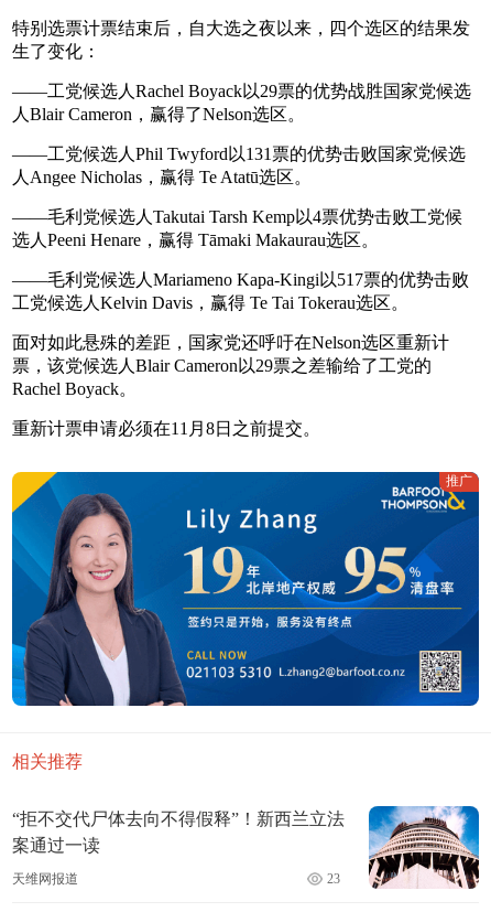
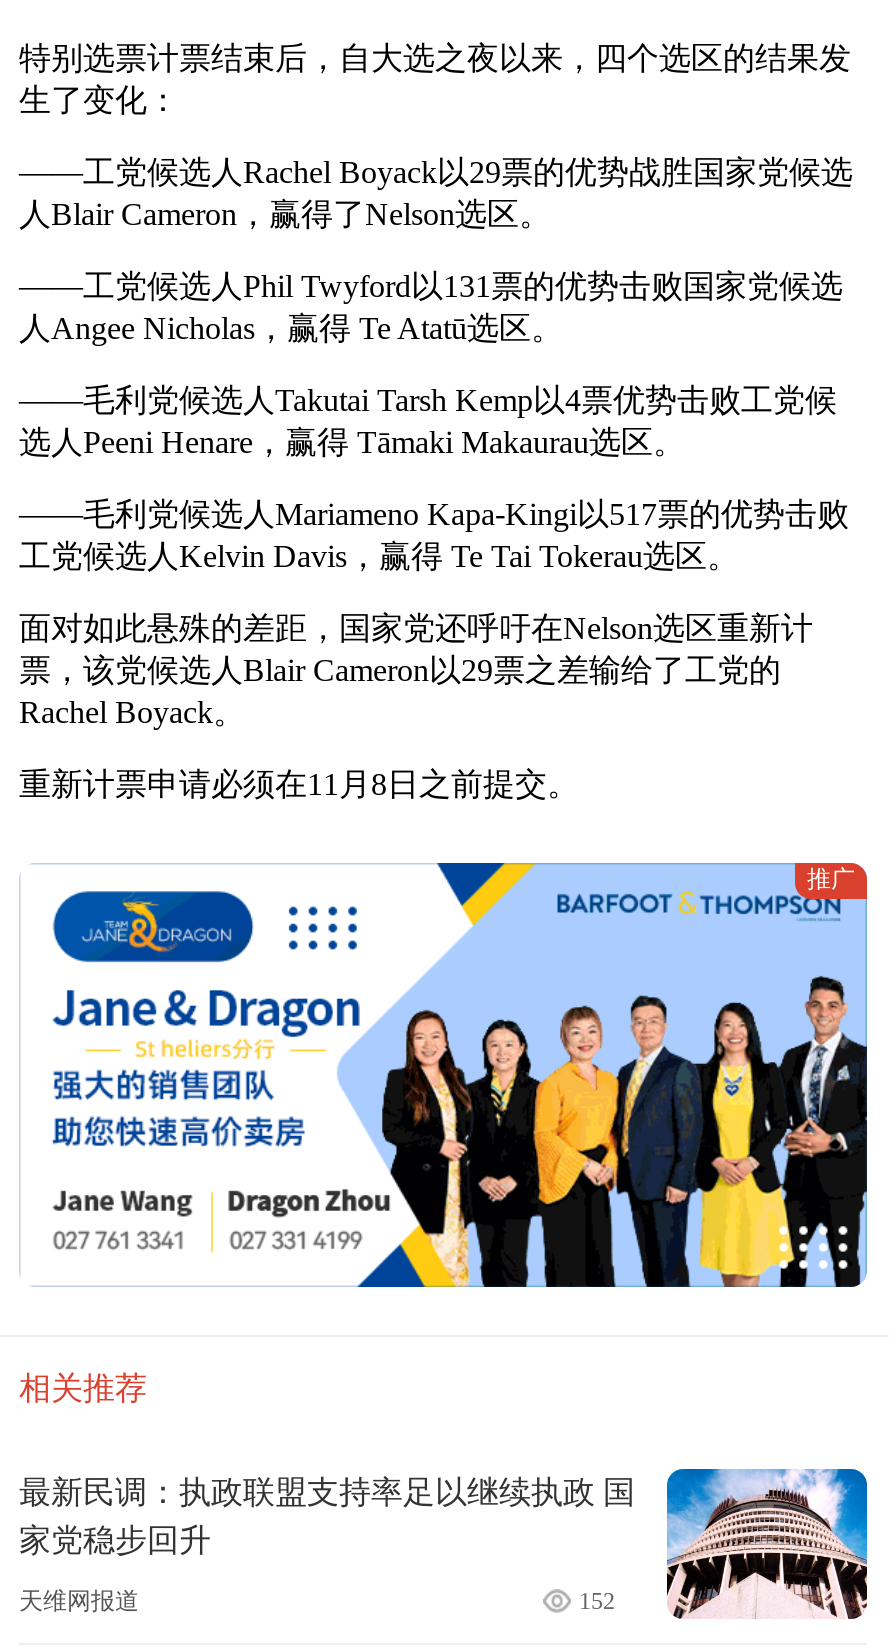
[11,471,480,707] [image] -> [19,861,869,1289] [image]
[12,809,345,854] “拒不交代尸体去向不得假释”！新西兰立法 | 案通过一读 -> [19,1474,635,1556] 最新民调：执政联盟支持率足以继续执政 国 | 家党稳步回升
[327,871,340,886] 23 -> [579,1586,615,1614] 152

